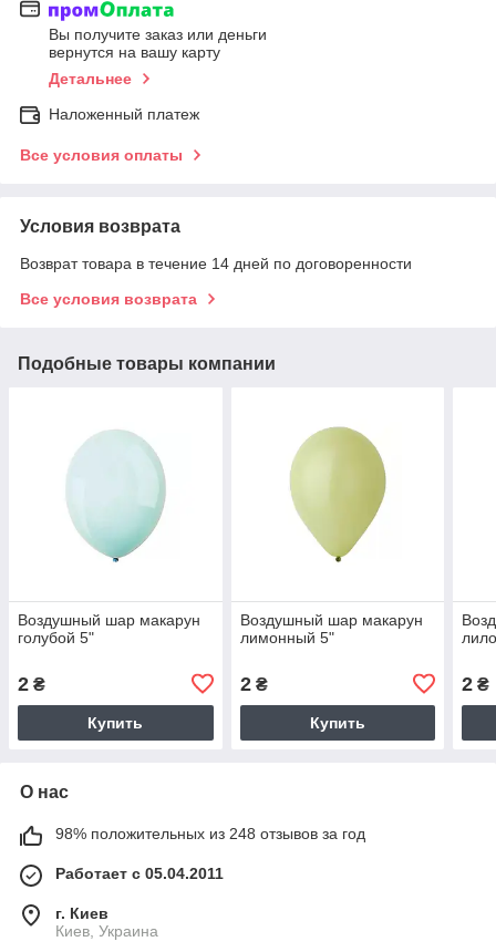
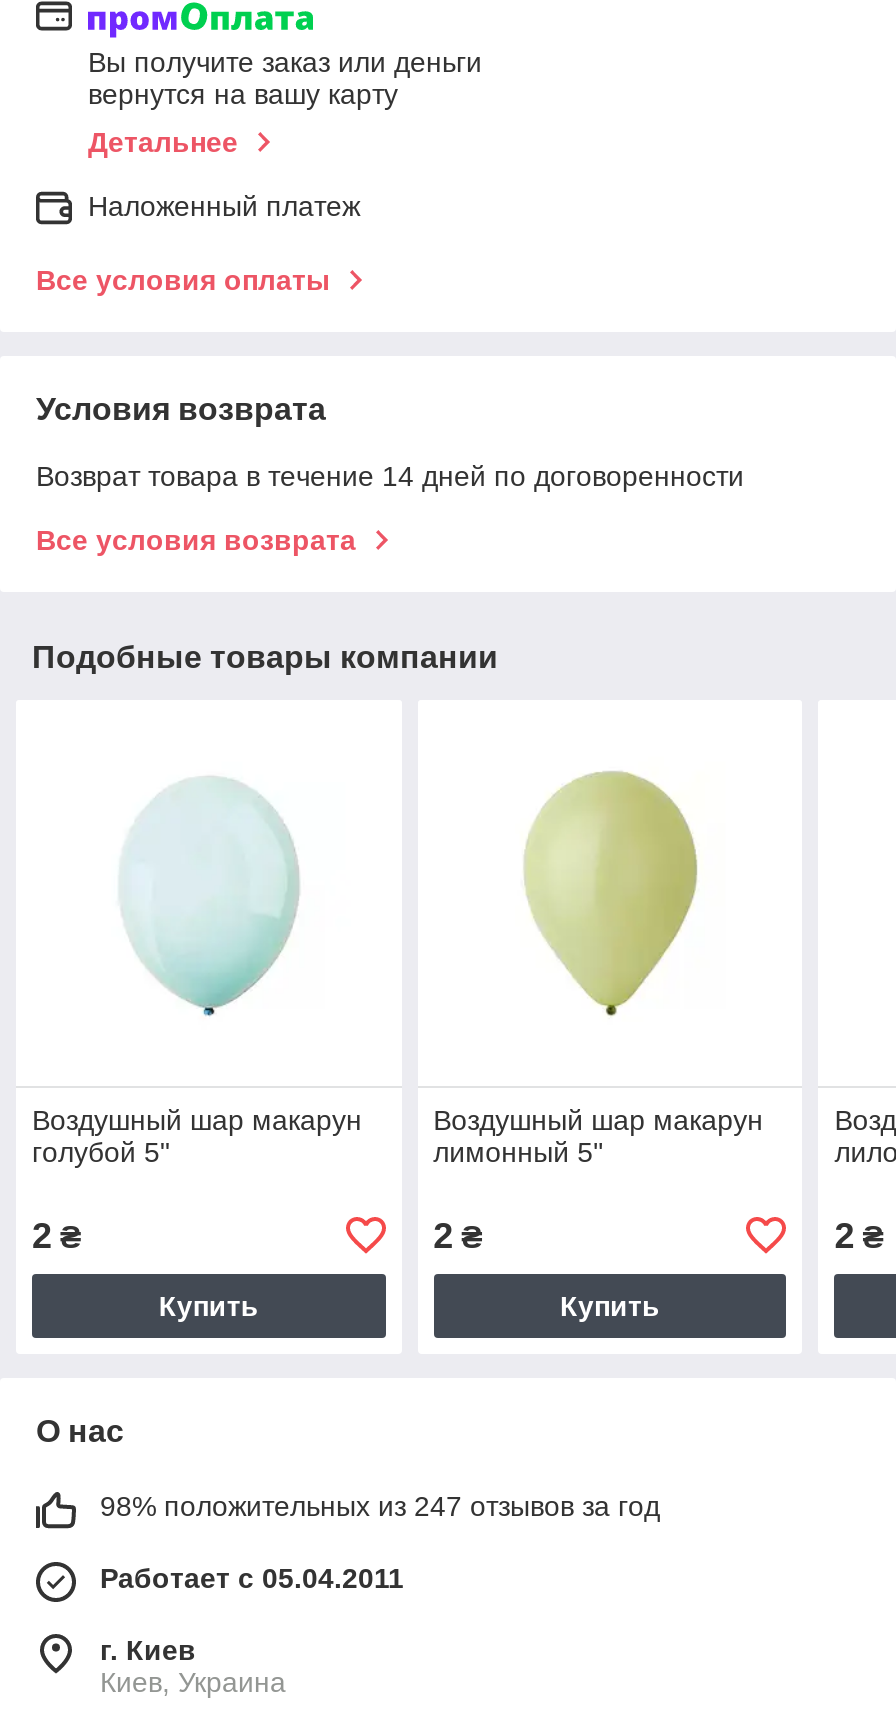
[55,824,365,842] 98% положительных из 248 отзывов за год -> [100,1490,660,1522] 98% положительных из 247 отзывов за год

